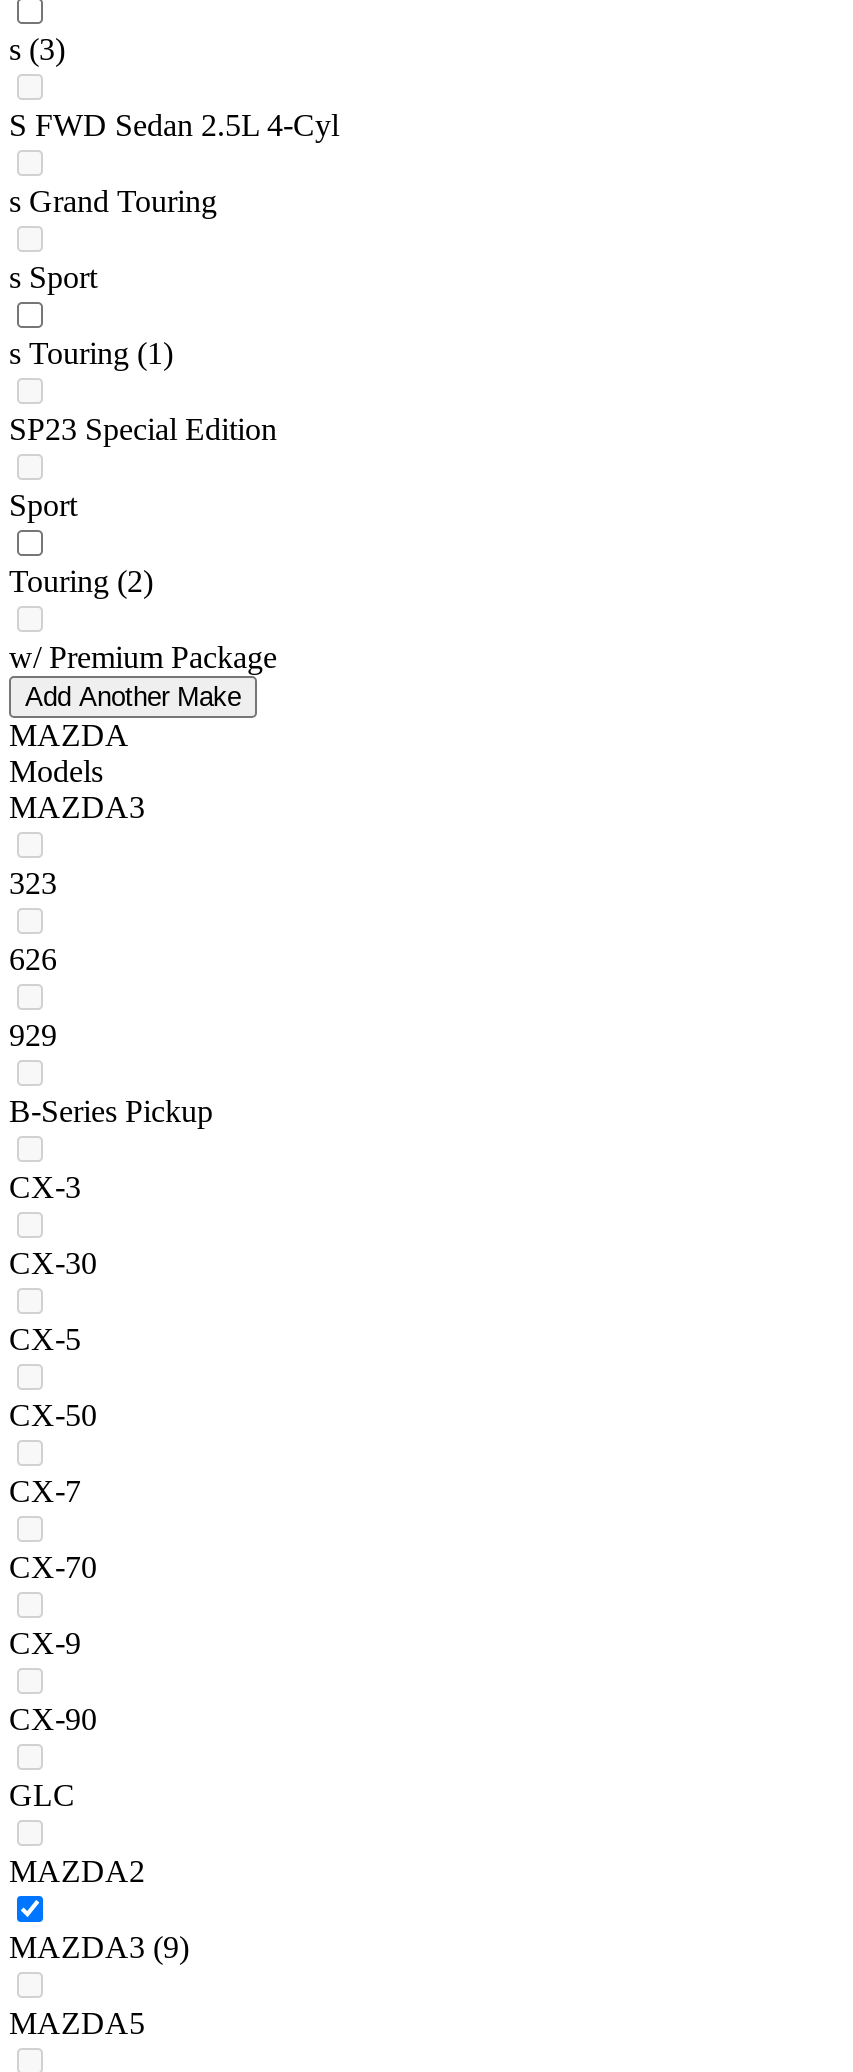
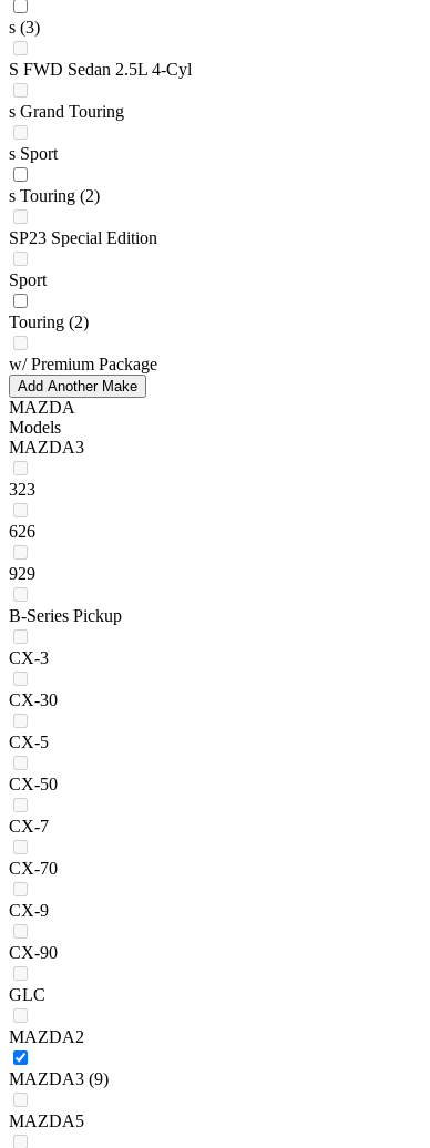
[9,337,173,371] s Touring (1) -> [9,187,100,205] s Touring (2)

